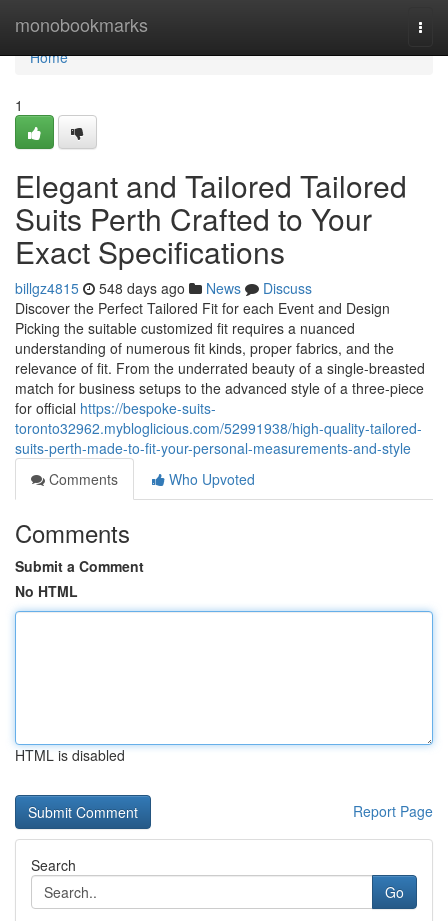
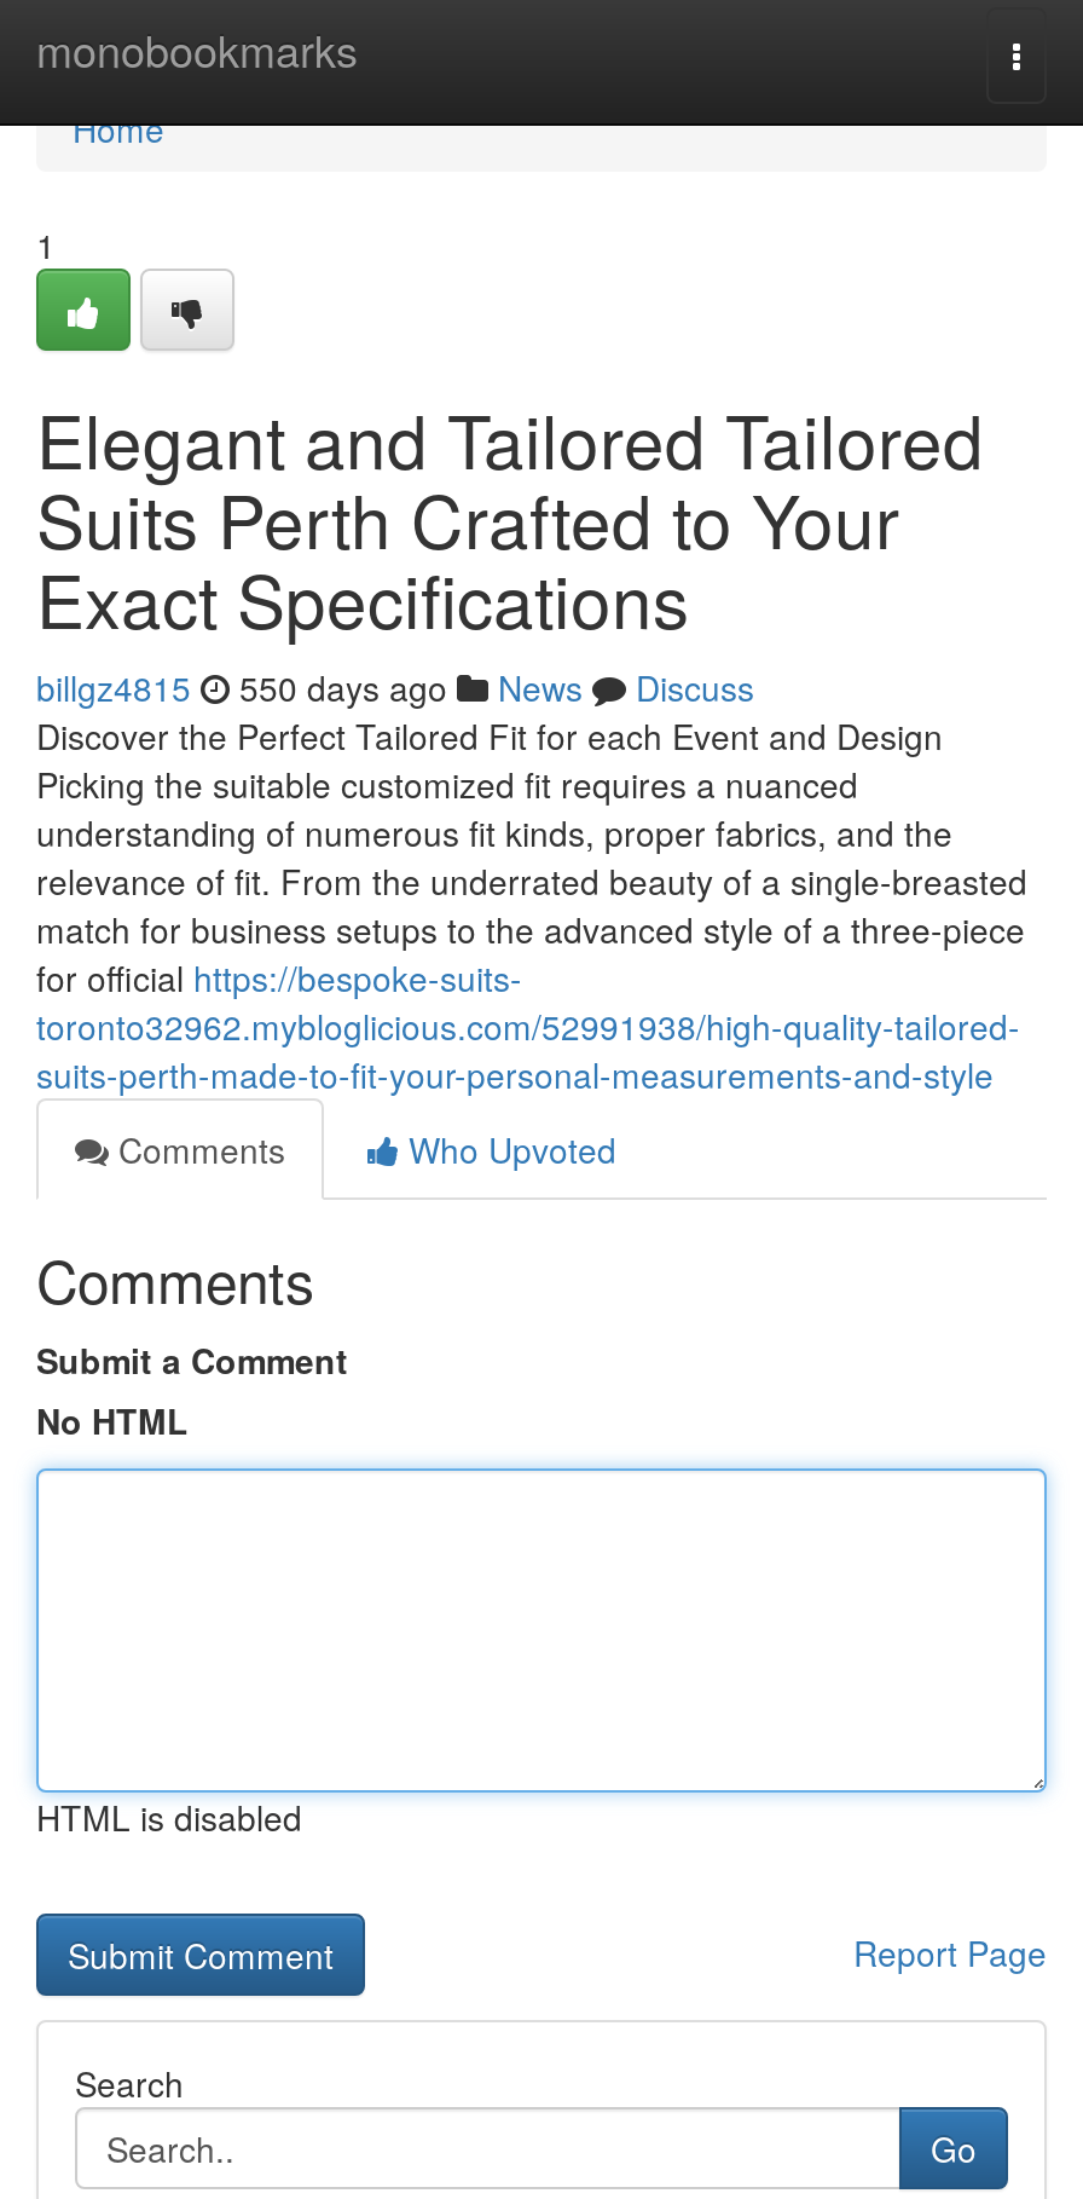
[15,278,312,298] billgz4815 548 days ago News Discuss -> [36,663,754,711] billgz4815 550 days ago News Discuss

